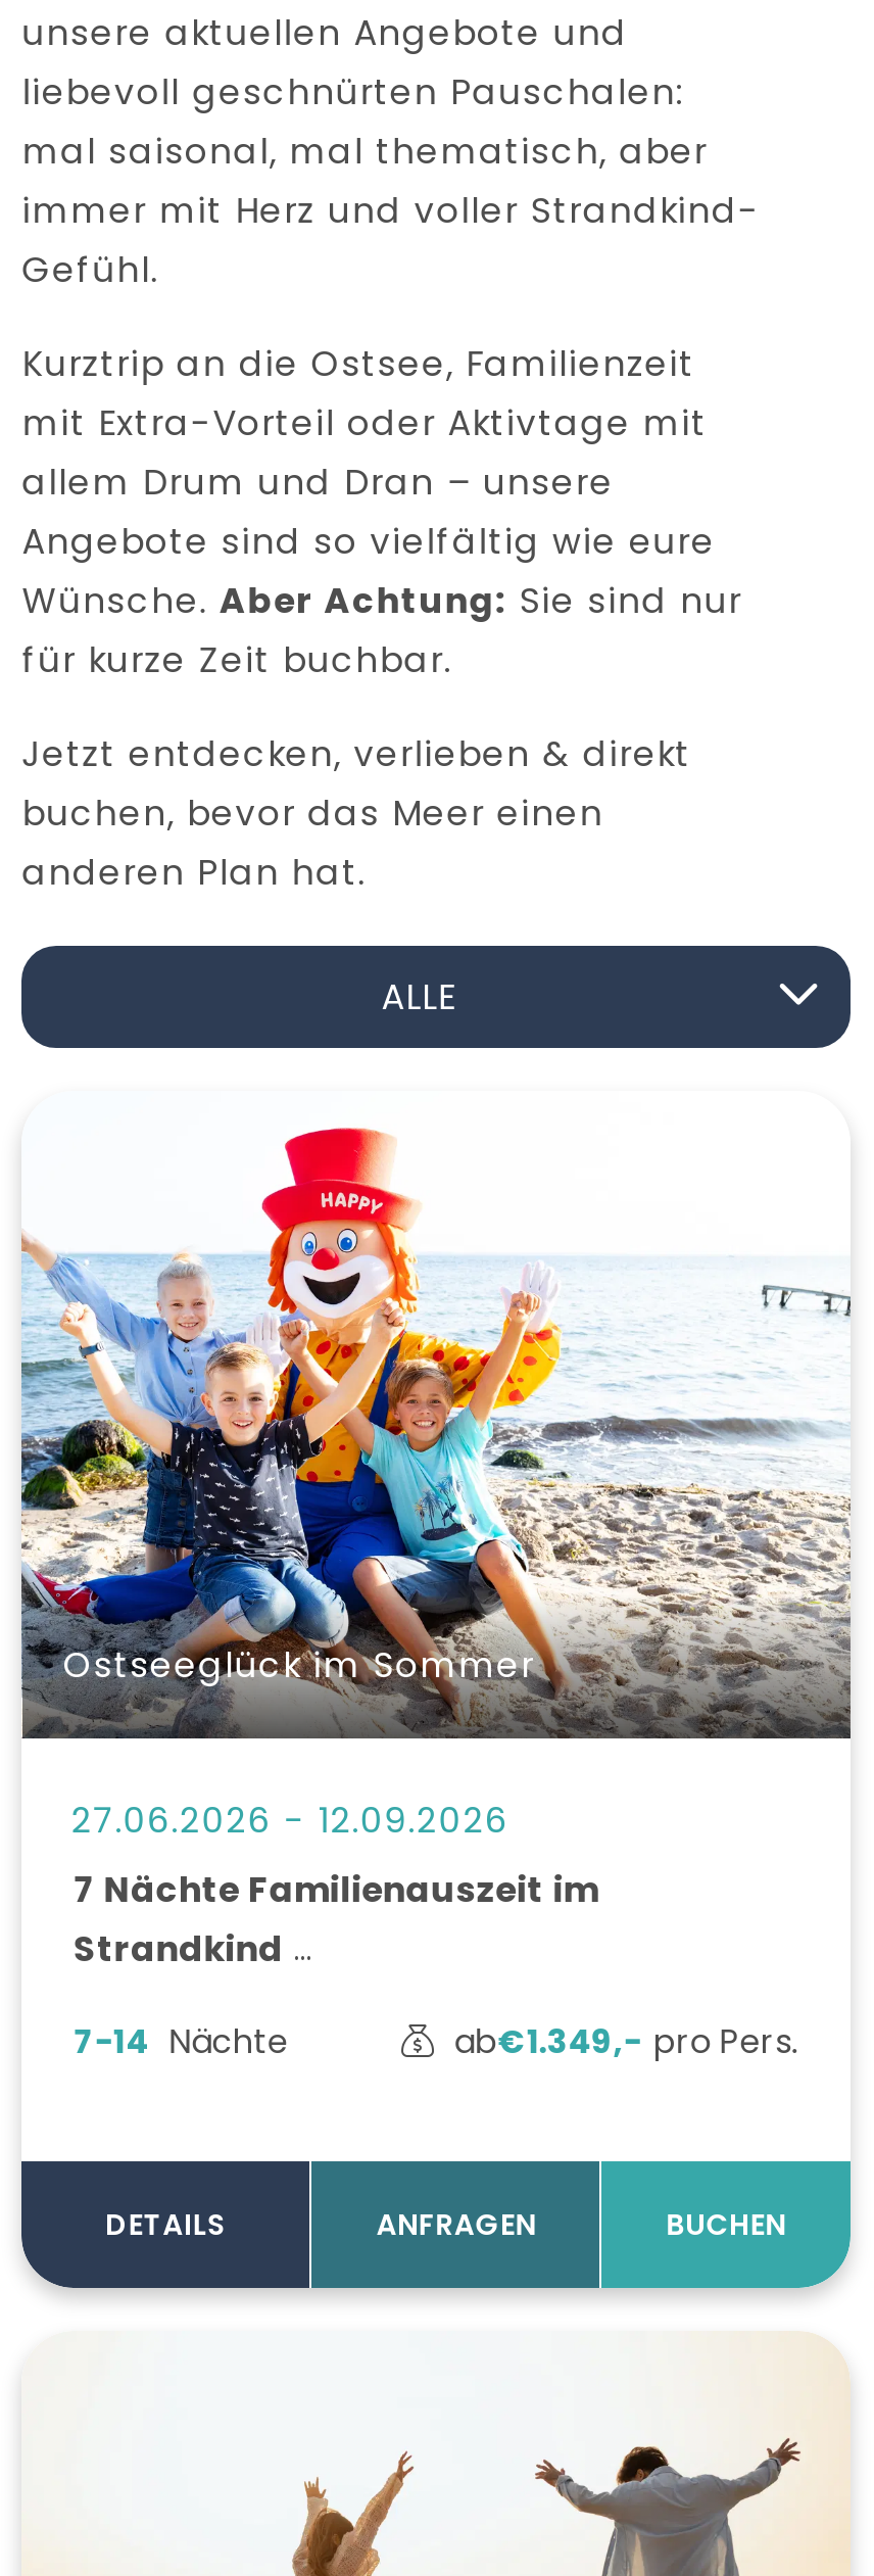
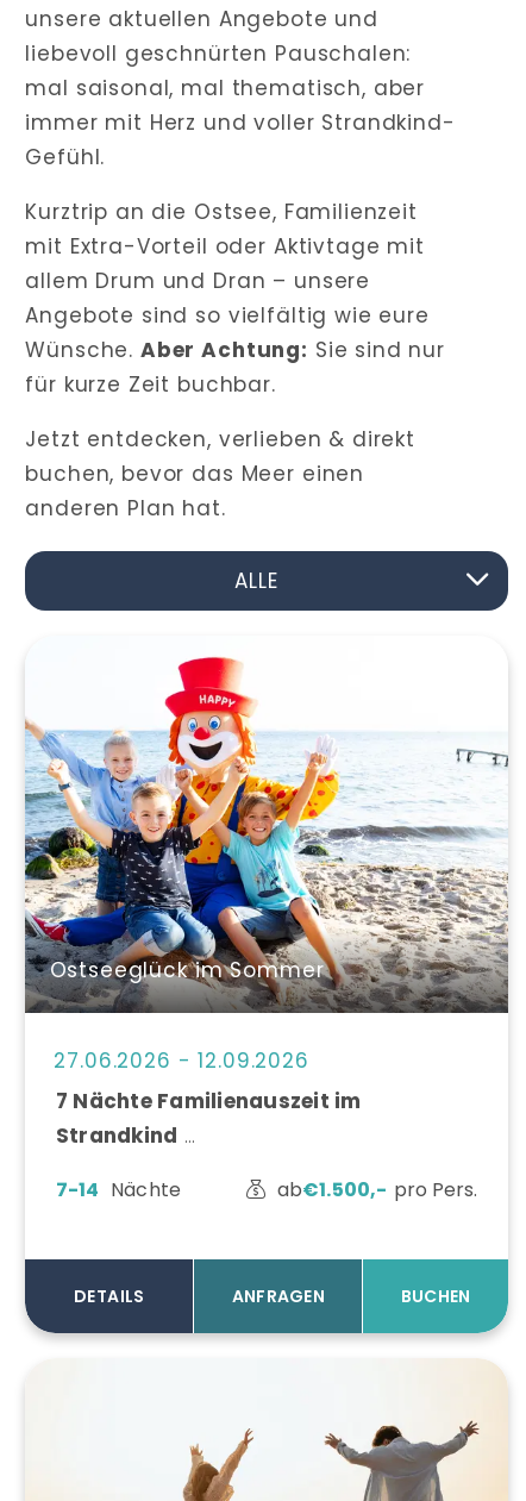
[455,2017,798,2064] ab€1.349,- pro Pers. -> [277,1175,477,1203] ab€1.500,- pro Pers.

